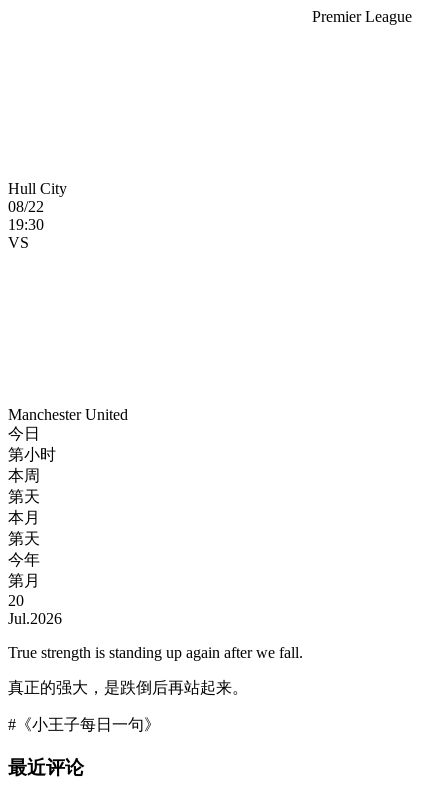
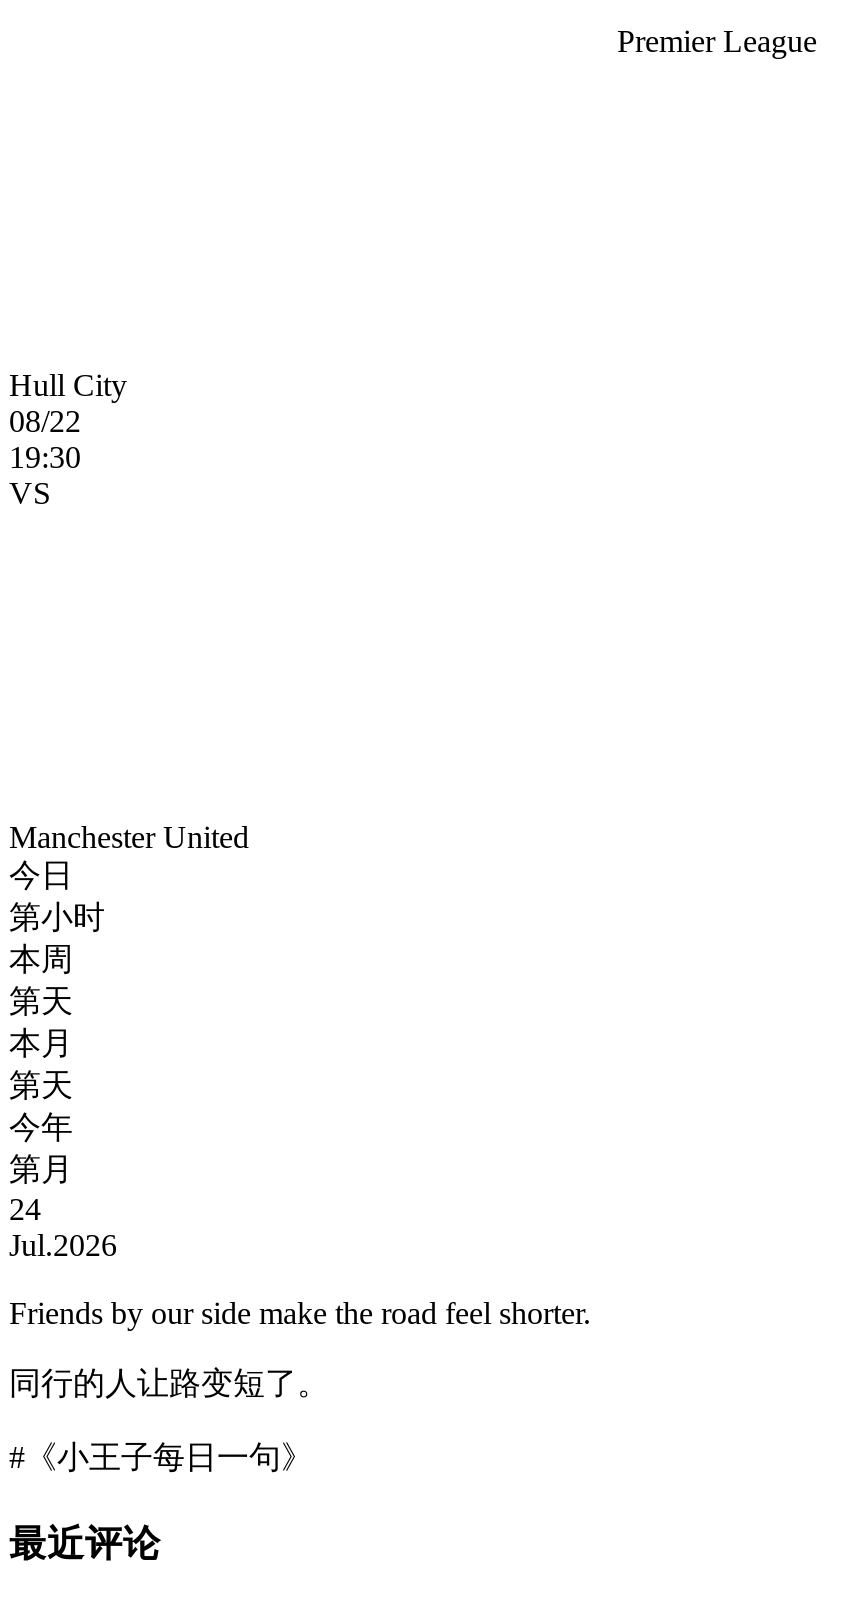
[8,592,24,609] 20 -> [9,1193,41,1227] 24
[8,644,303,661] True strength is standing up again after we fall. -> [9,1297,591,1331] Friends by our side make the road feel shorter.
[8,679,248,696] 真正的强大，是跌倒后再站起来。 -> [9,1367,329,1401] 同行的人让路变短了。

